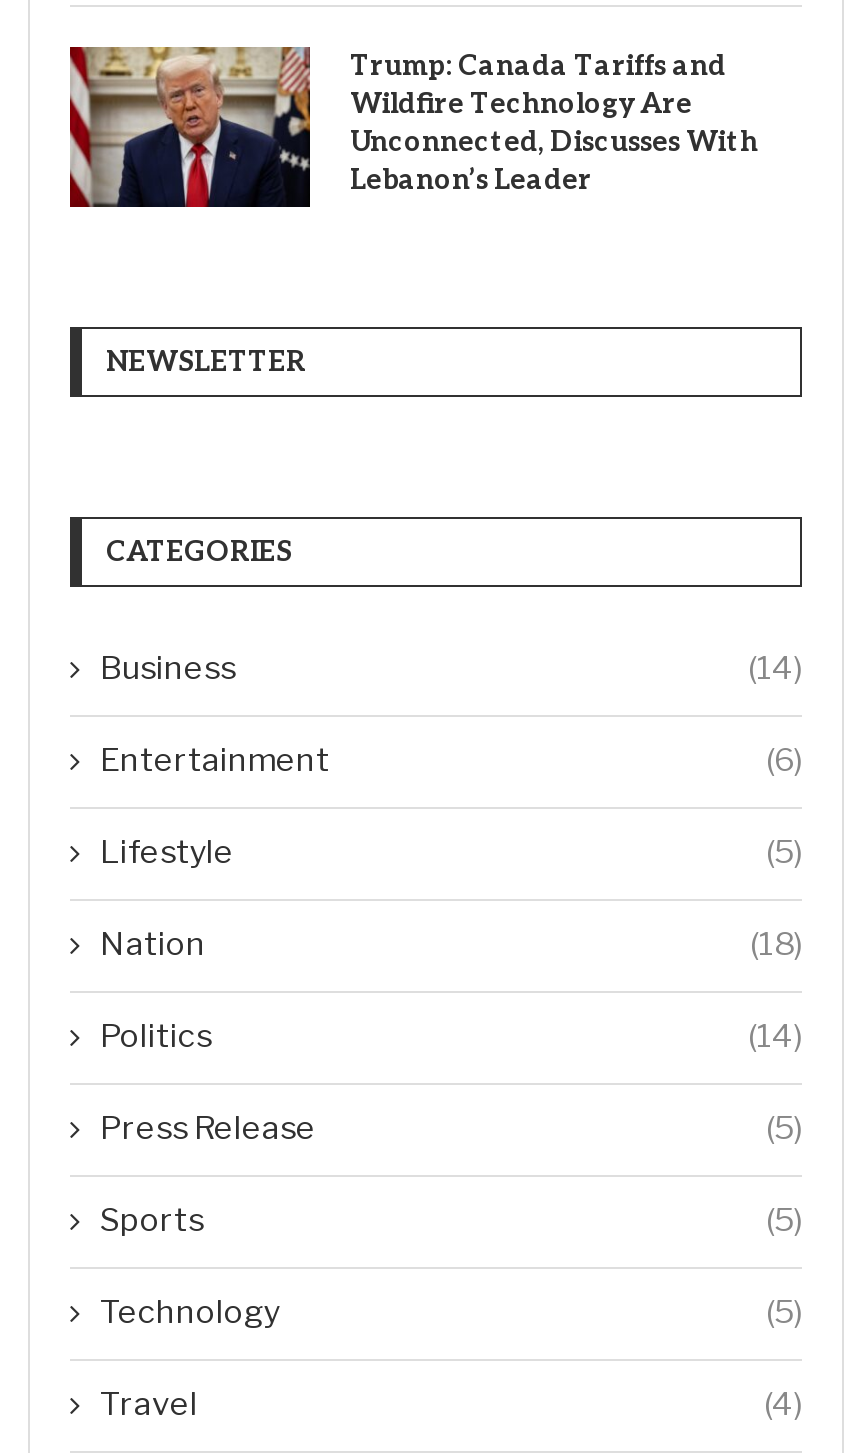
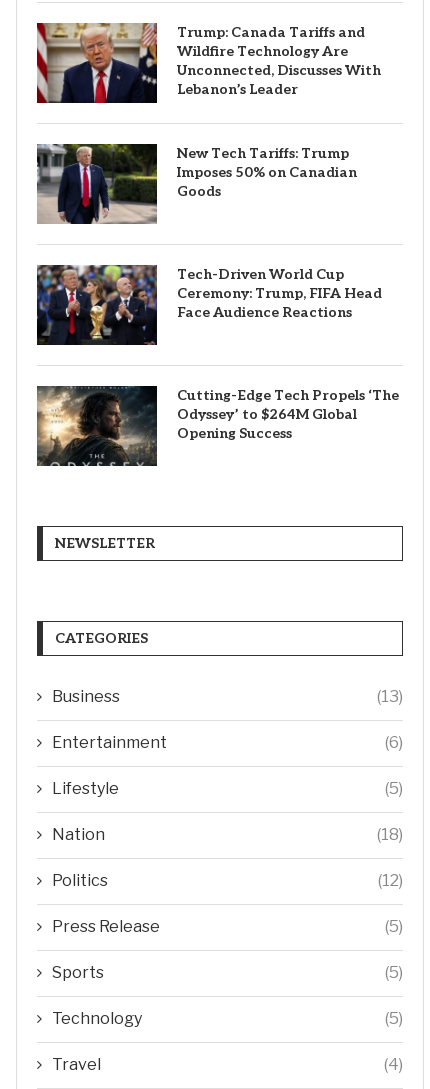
none -> [36,143,357,225] [image] | New Tech Tariffs: Trump | Imposes 50% on Canadian | Goods
none -> [36,264,382,346] [image] | Tech-Driven World Cup | Ceremony: Trump, FIFA Head | Face Audience Reactions
none -> [36,385,399,467] [image] | Cutting-Edge Tech Propels ‘The | Odyssey’ to $264M Global | Opening Success
[748,649,802,687] (14) -> [377,687,403,706] (13)
[748,1017,802,1055] (14) -> [378,871,403,890] (12)

